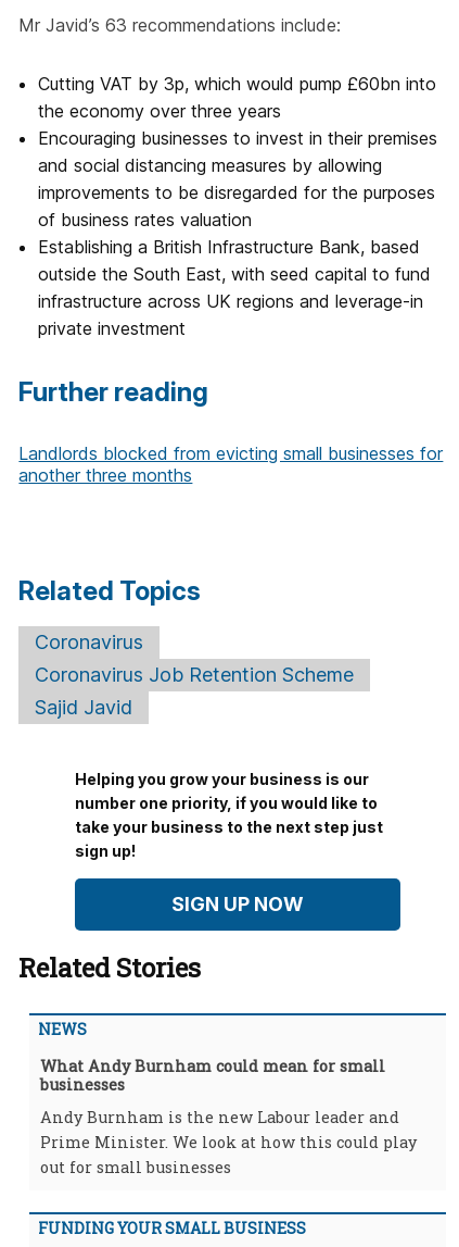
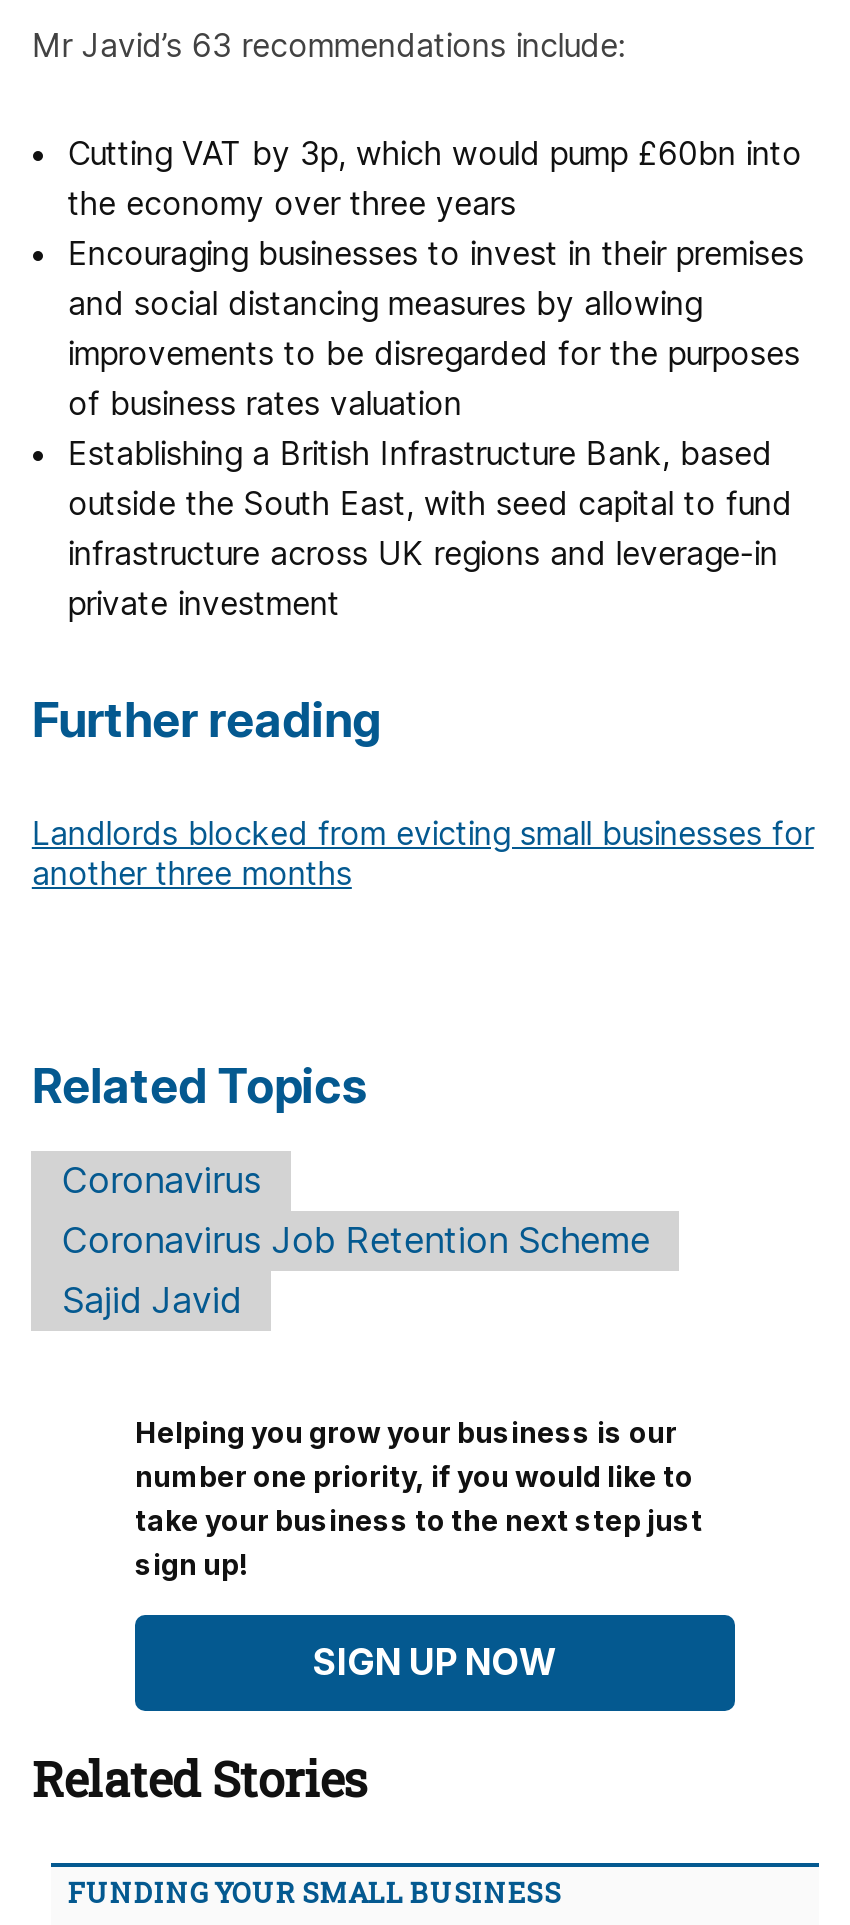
[38,1018,417,1177] NEWS | What Andy Burnham could mean for small | businesses | Andy Burnham is the new Labour leader and | Prime Minister. We look at how this could play | out for small businesses -> none

